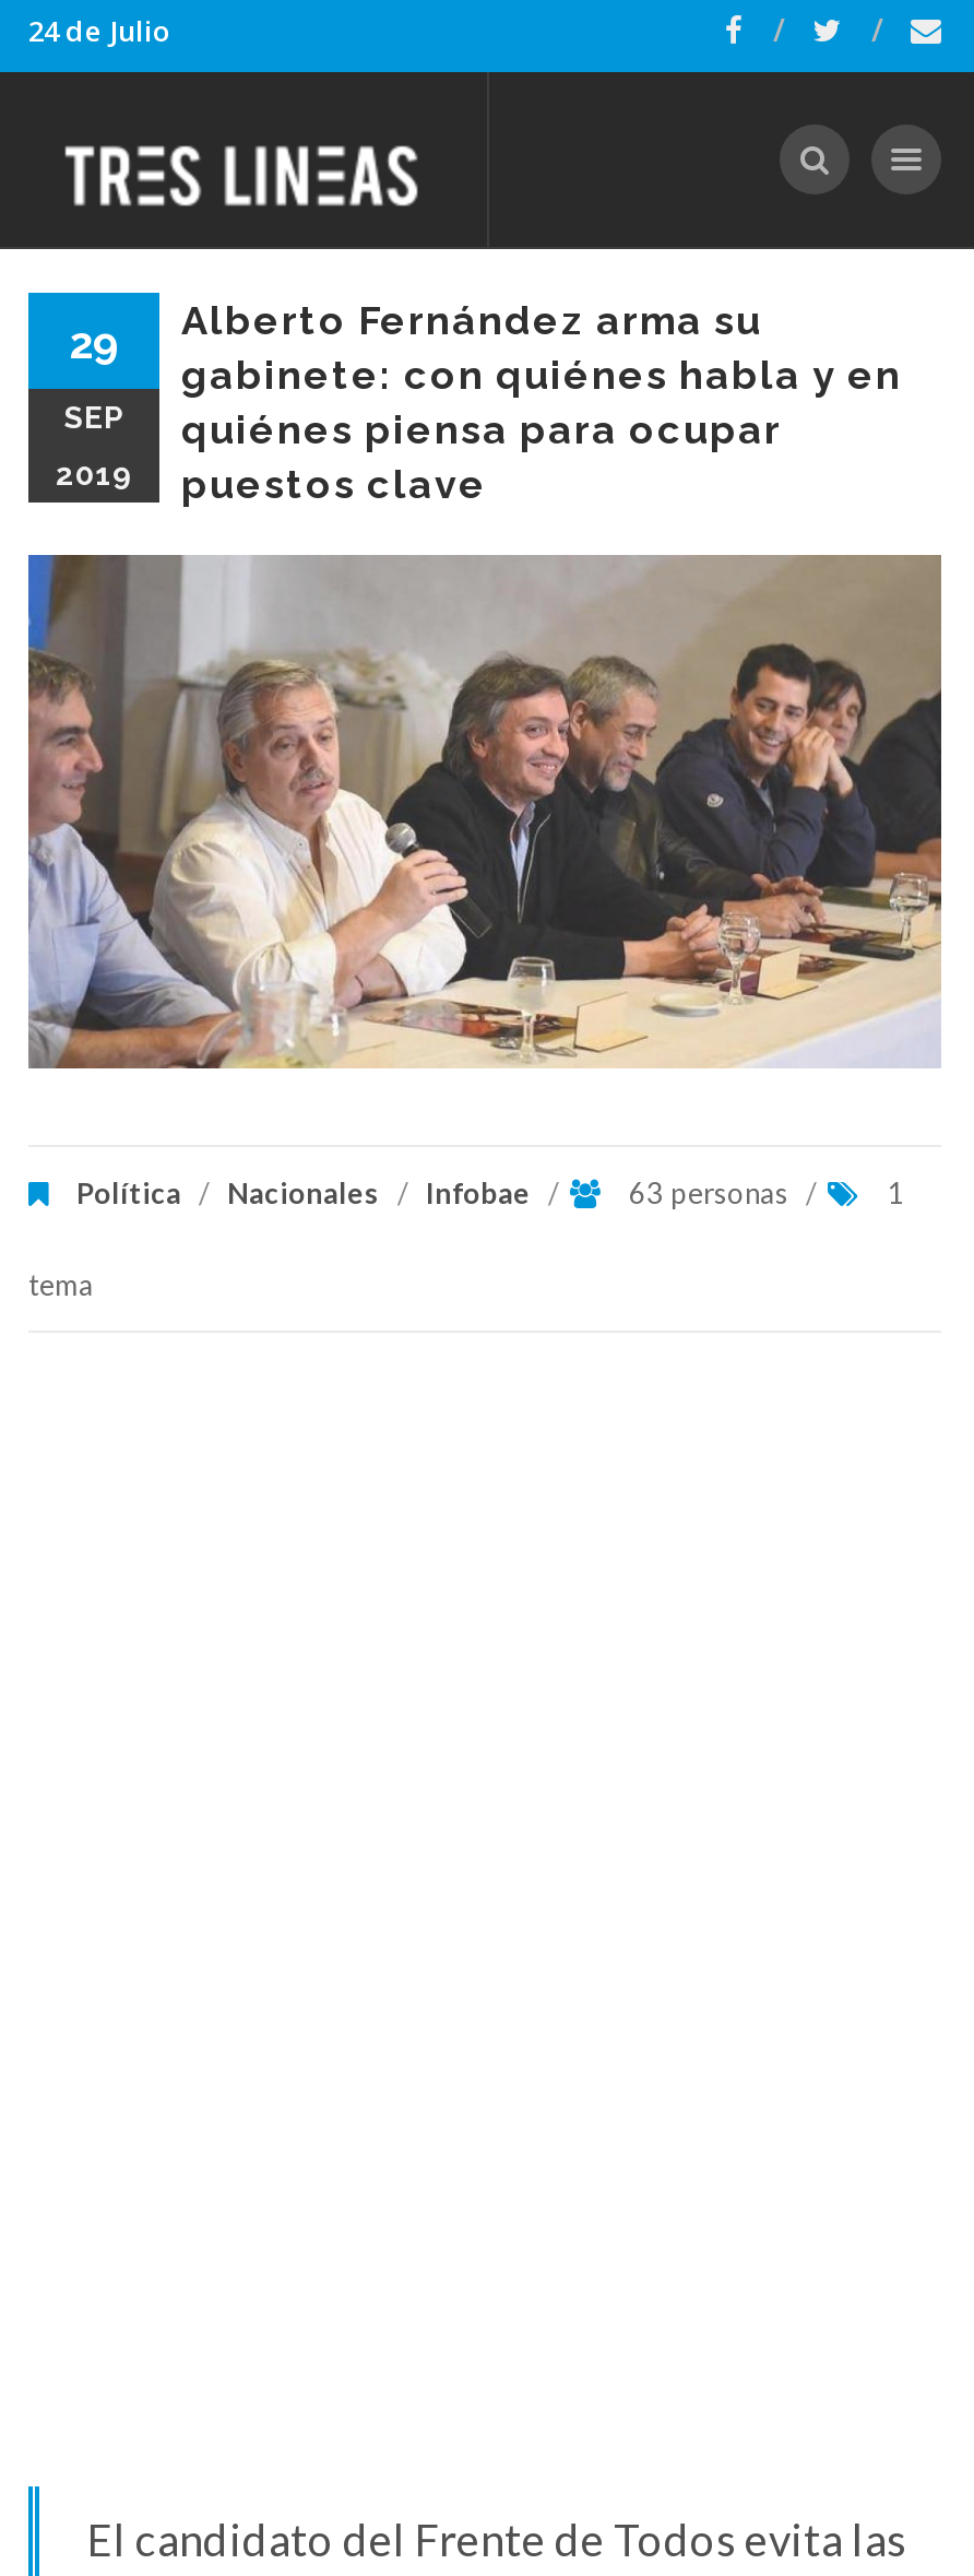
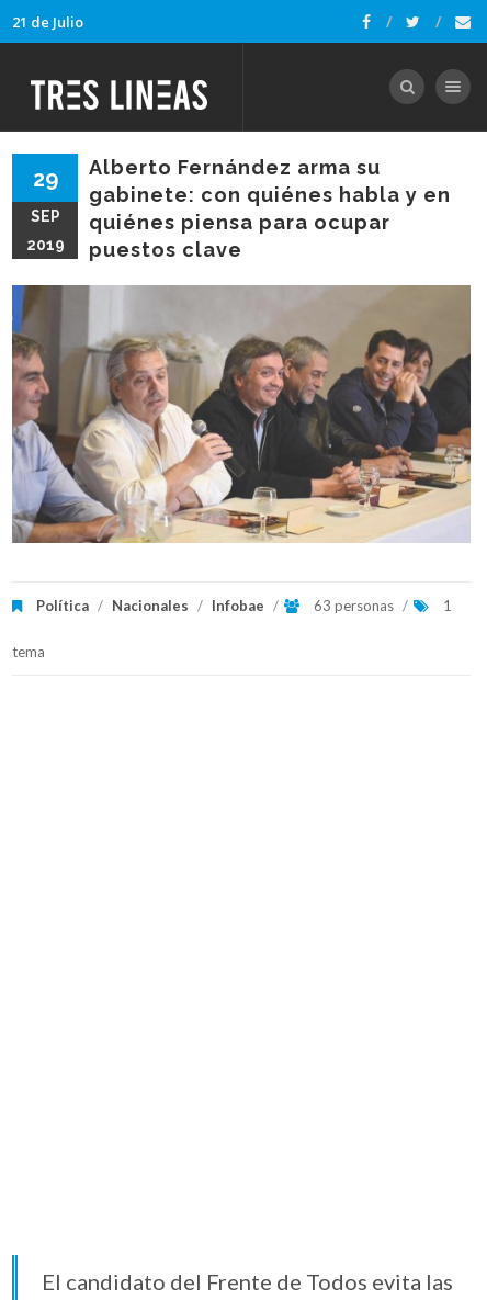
[28,11,170,50] 24 de Julio -> [12,12,83,32] 21 de Julio

